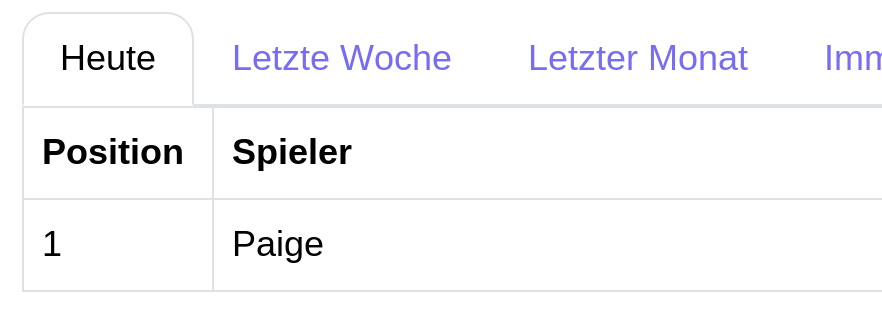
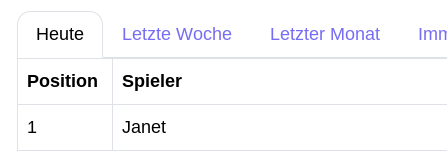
[232,224,324,264] Paige -> [122,117,166,137] Janet

